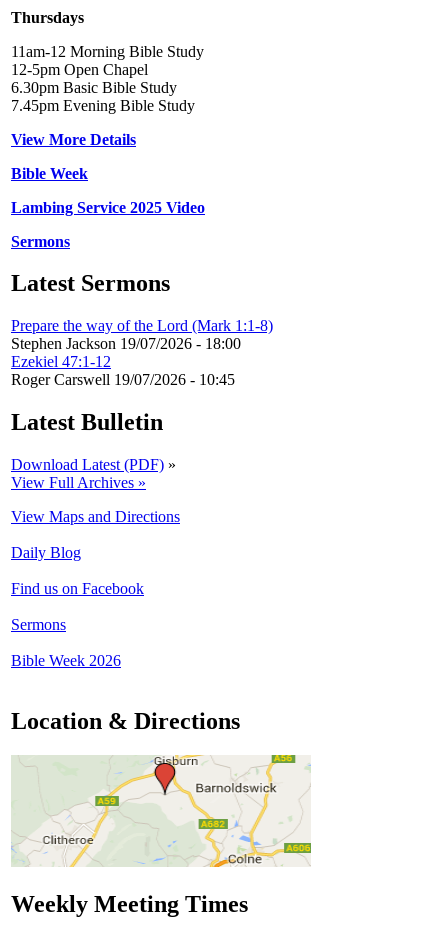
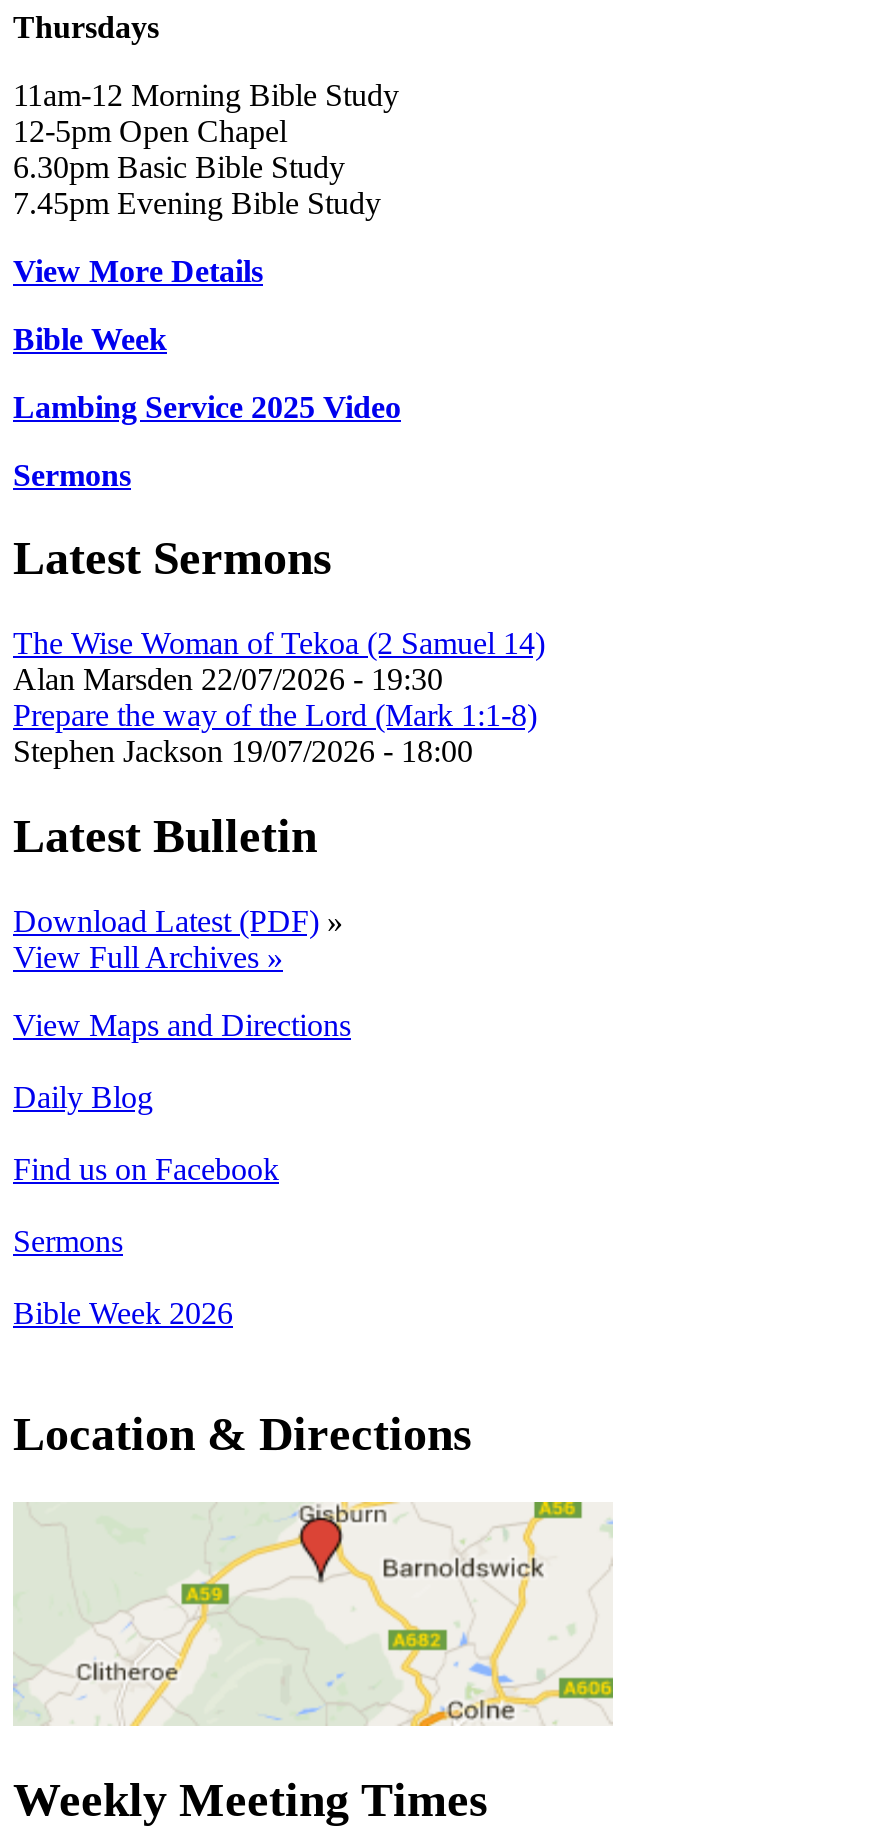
none -> [13,627,545,697] The Wise Woman of Tekoa (2 Samuel 14) | Alan Marsden 22/07/2026 - 19:30
moved [11,317,273,352] -> [13,699,537,769]: Prepare the way of the Lord (Mark 1:1-8) | Stephen Jackson 19/07/2026 - 18:00
[11,353,235,388] Ezekiel 47:1-12 | Roger Carswell 19/07/2026 - 10:45 -> none

